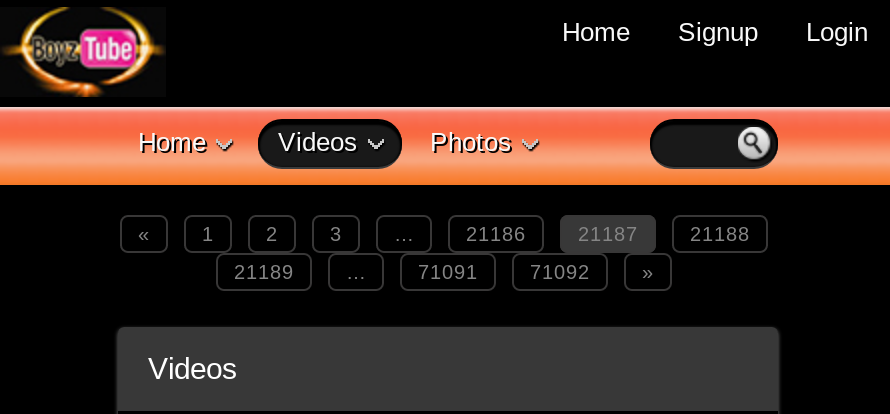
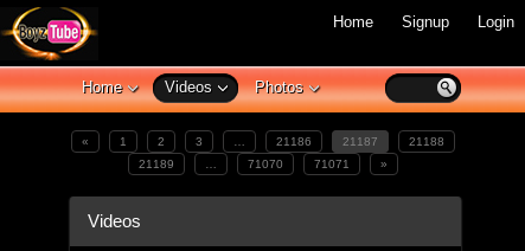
[418,261,478,283] 71091 -> [248,157,283,170] 71070
[530,261,590,283] 71092 -> [314,157,350,170] 71071

